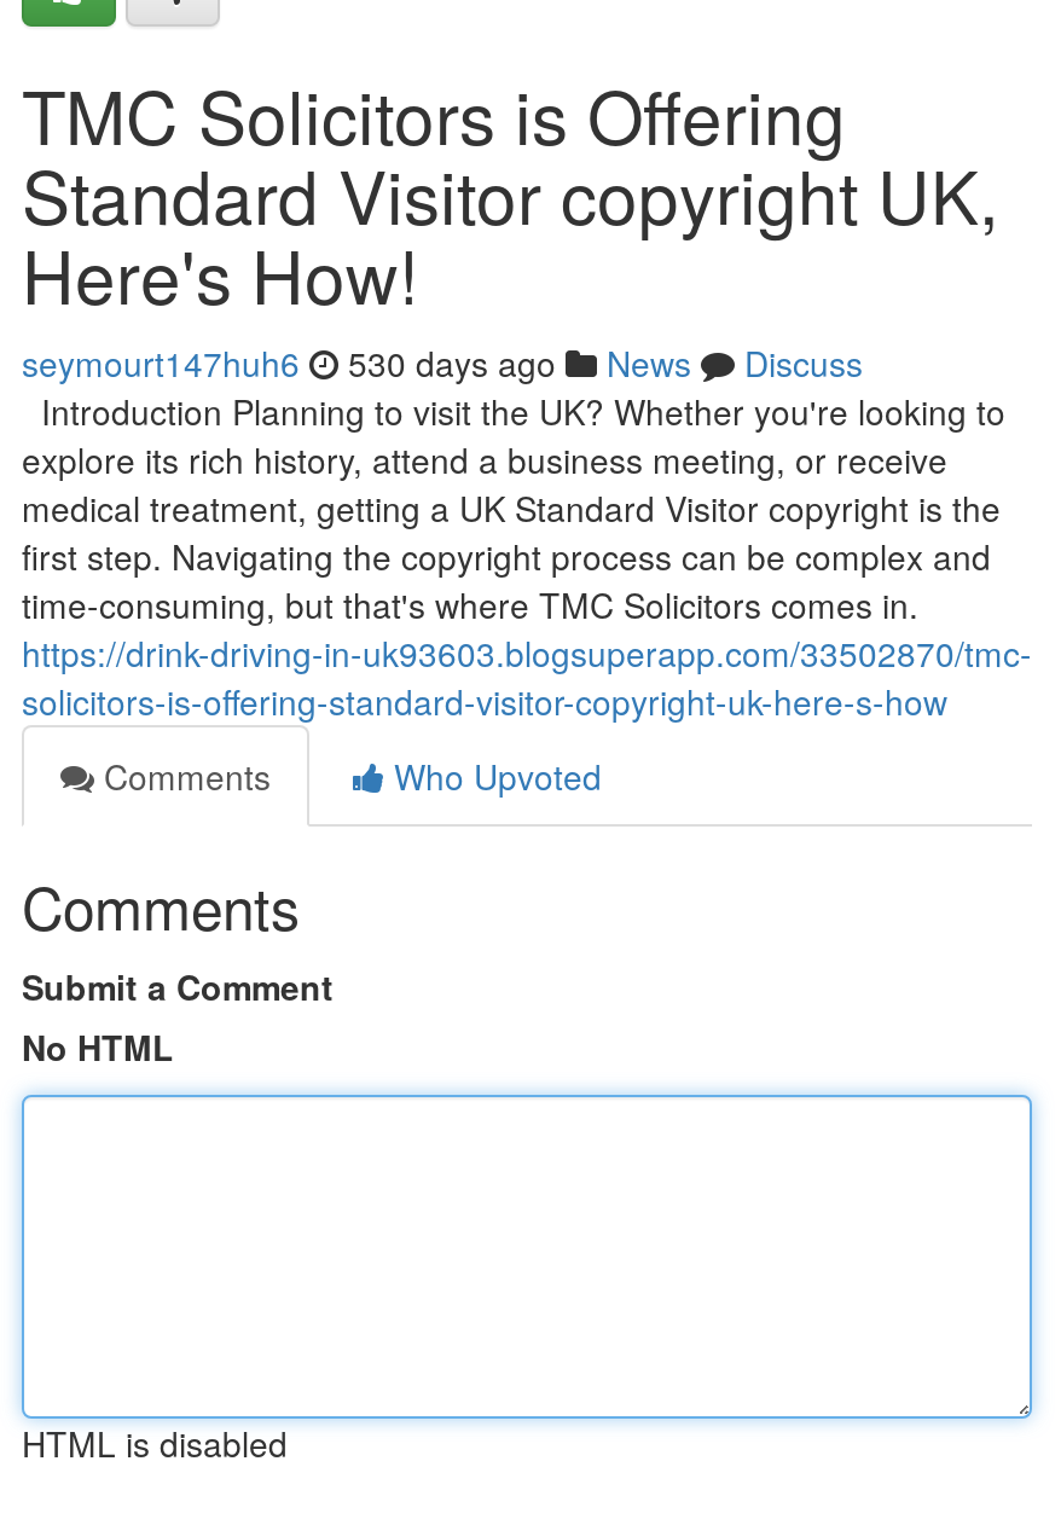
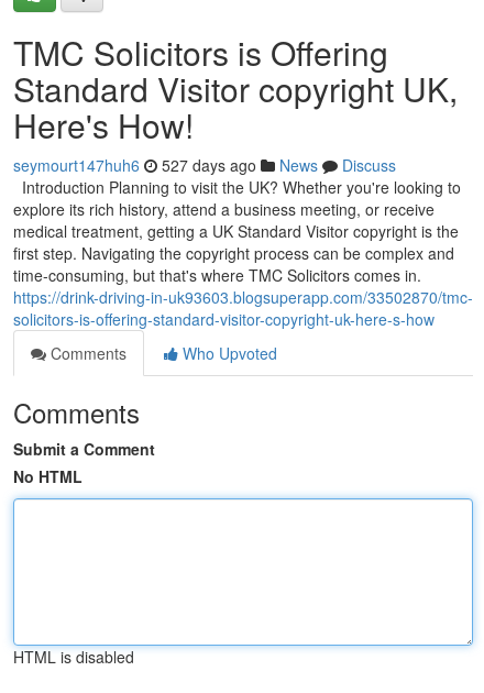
[22,338,863,387] seymourt147huh6 530 days ago News Discuss -> [13,154,396,176] seymourt147huh6 527 days ago News Discuss

